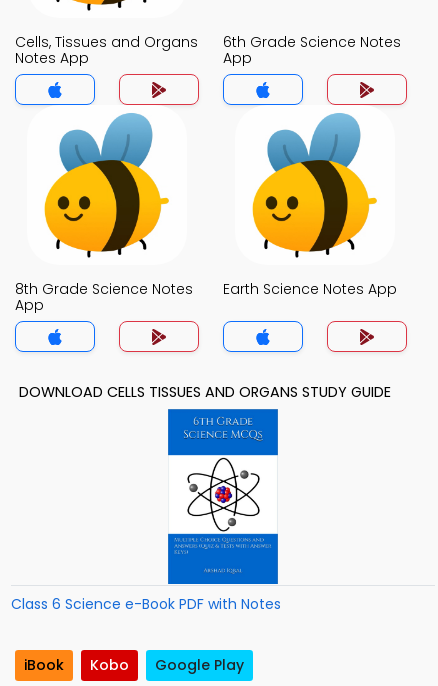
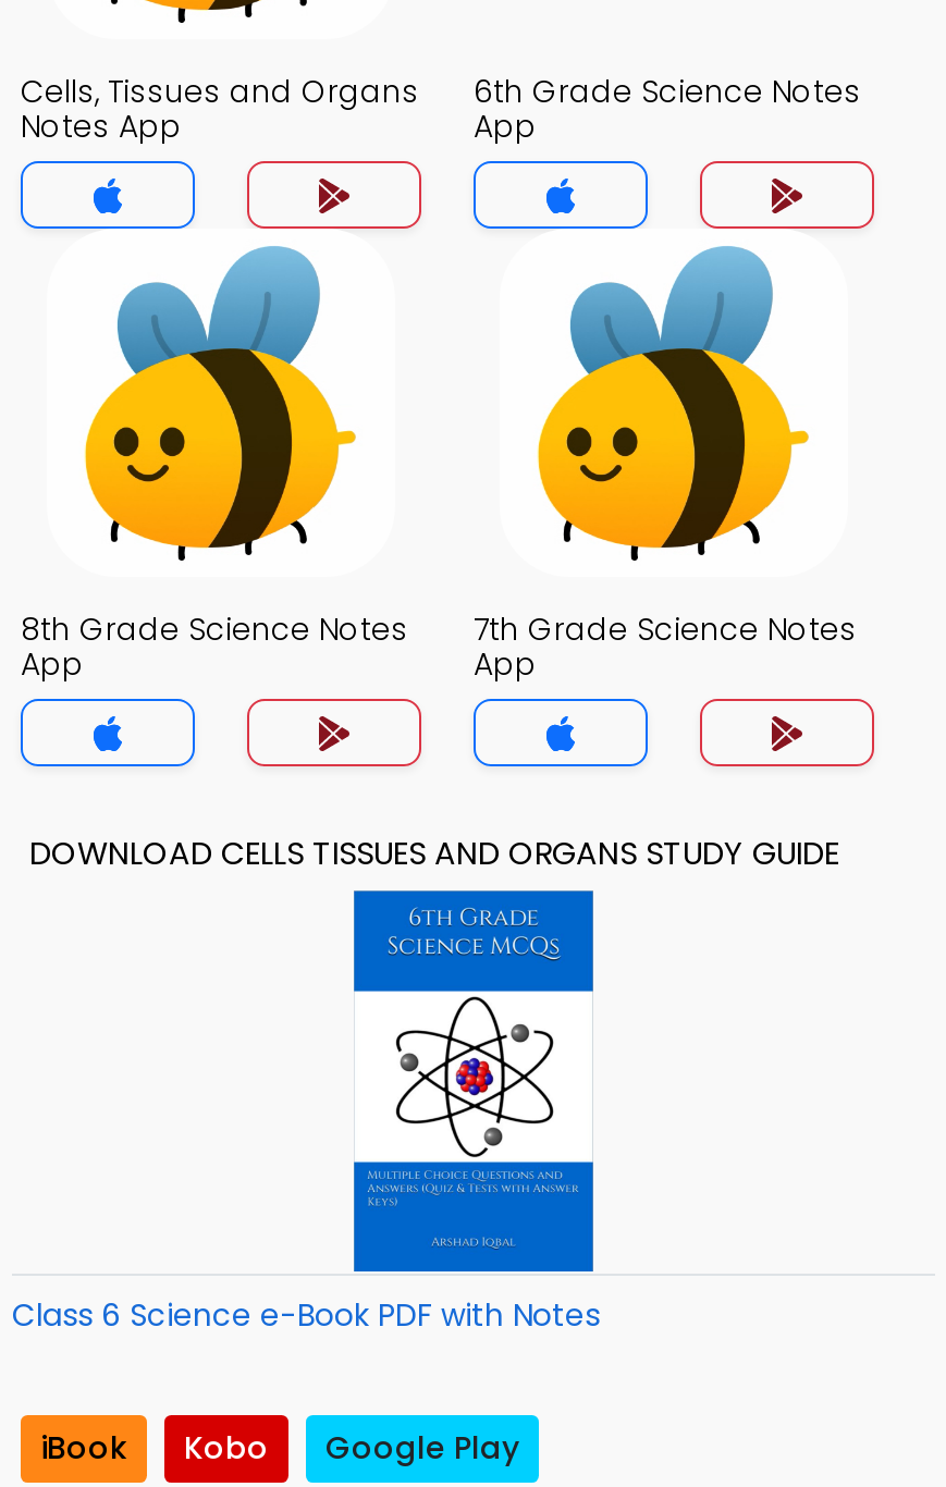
[223,279,397,299] Earth Science Notes App -> [474,607,857,686] 7th Grade Science Notes | App

